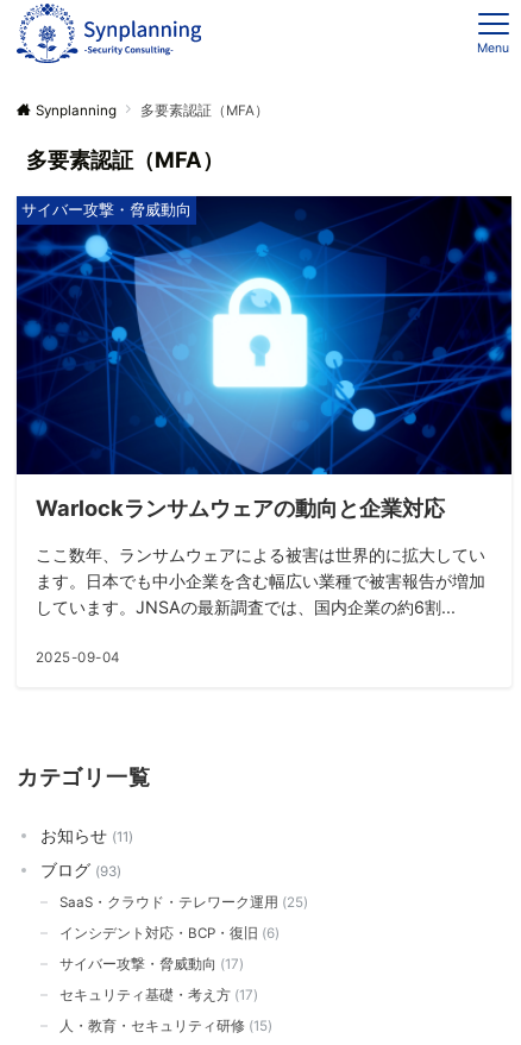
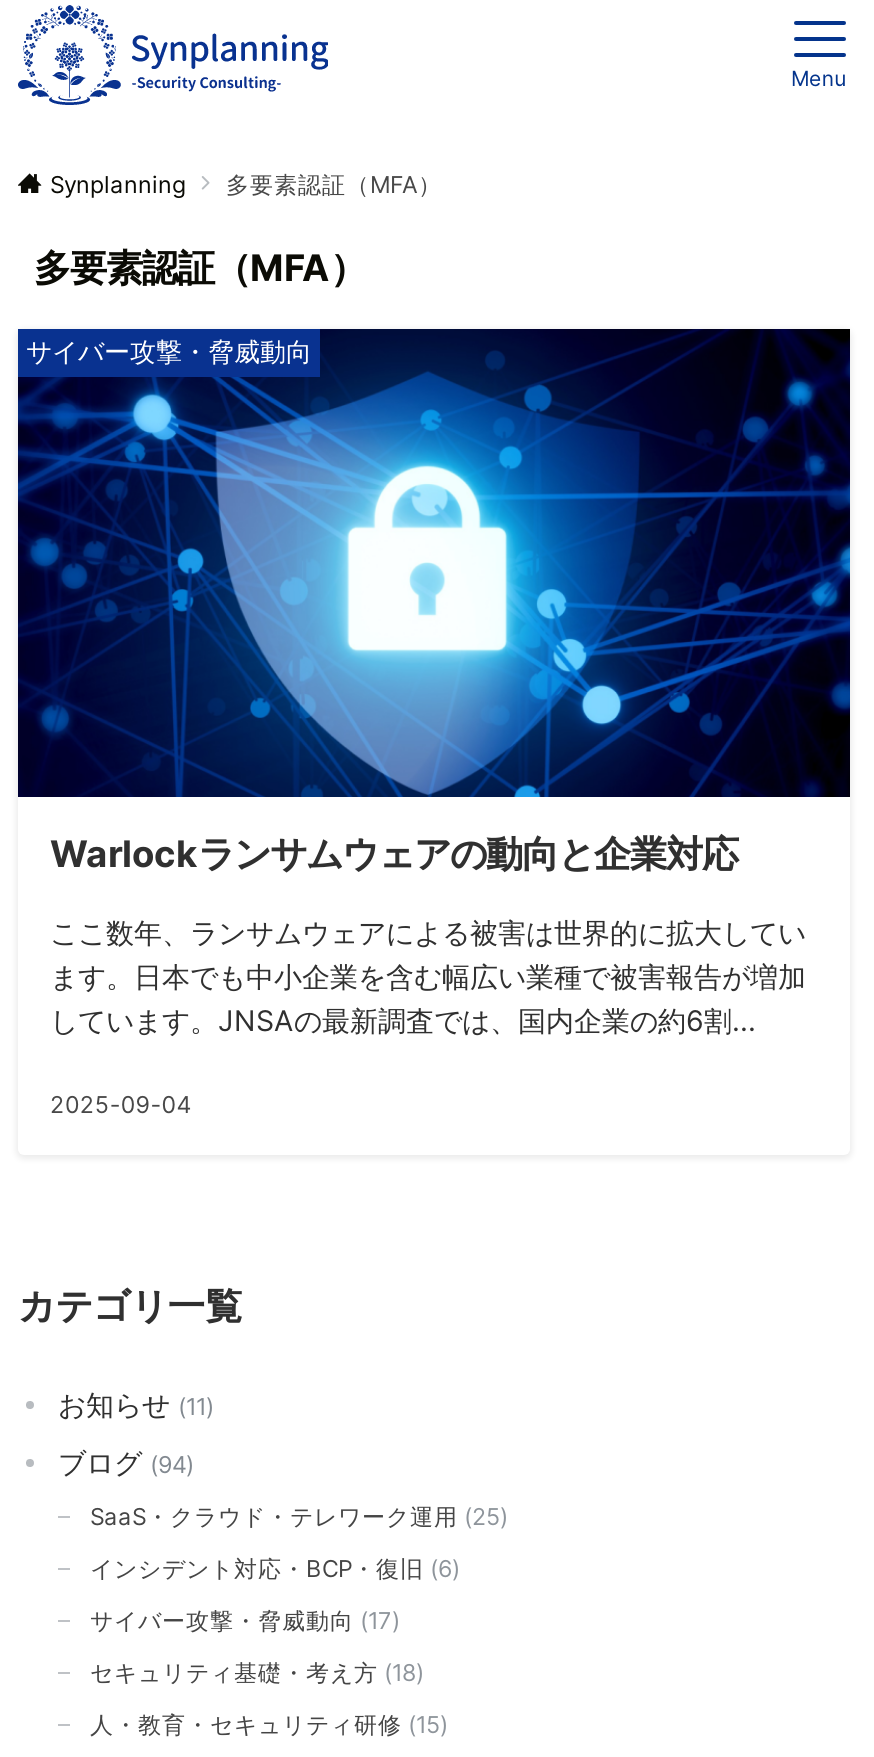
[40,860,117,880] ブログ 93 -> [58,1445,186,1479] ブログ 94
[59,987,253,1003] セキュリティ基礎・考え方 17 -> [90,1659,416,1687] セキュリティ基礎・考え方 18

